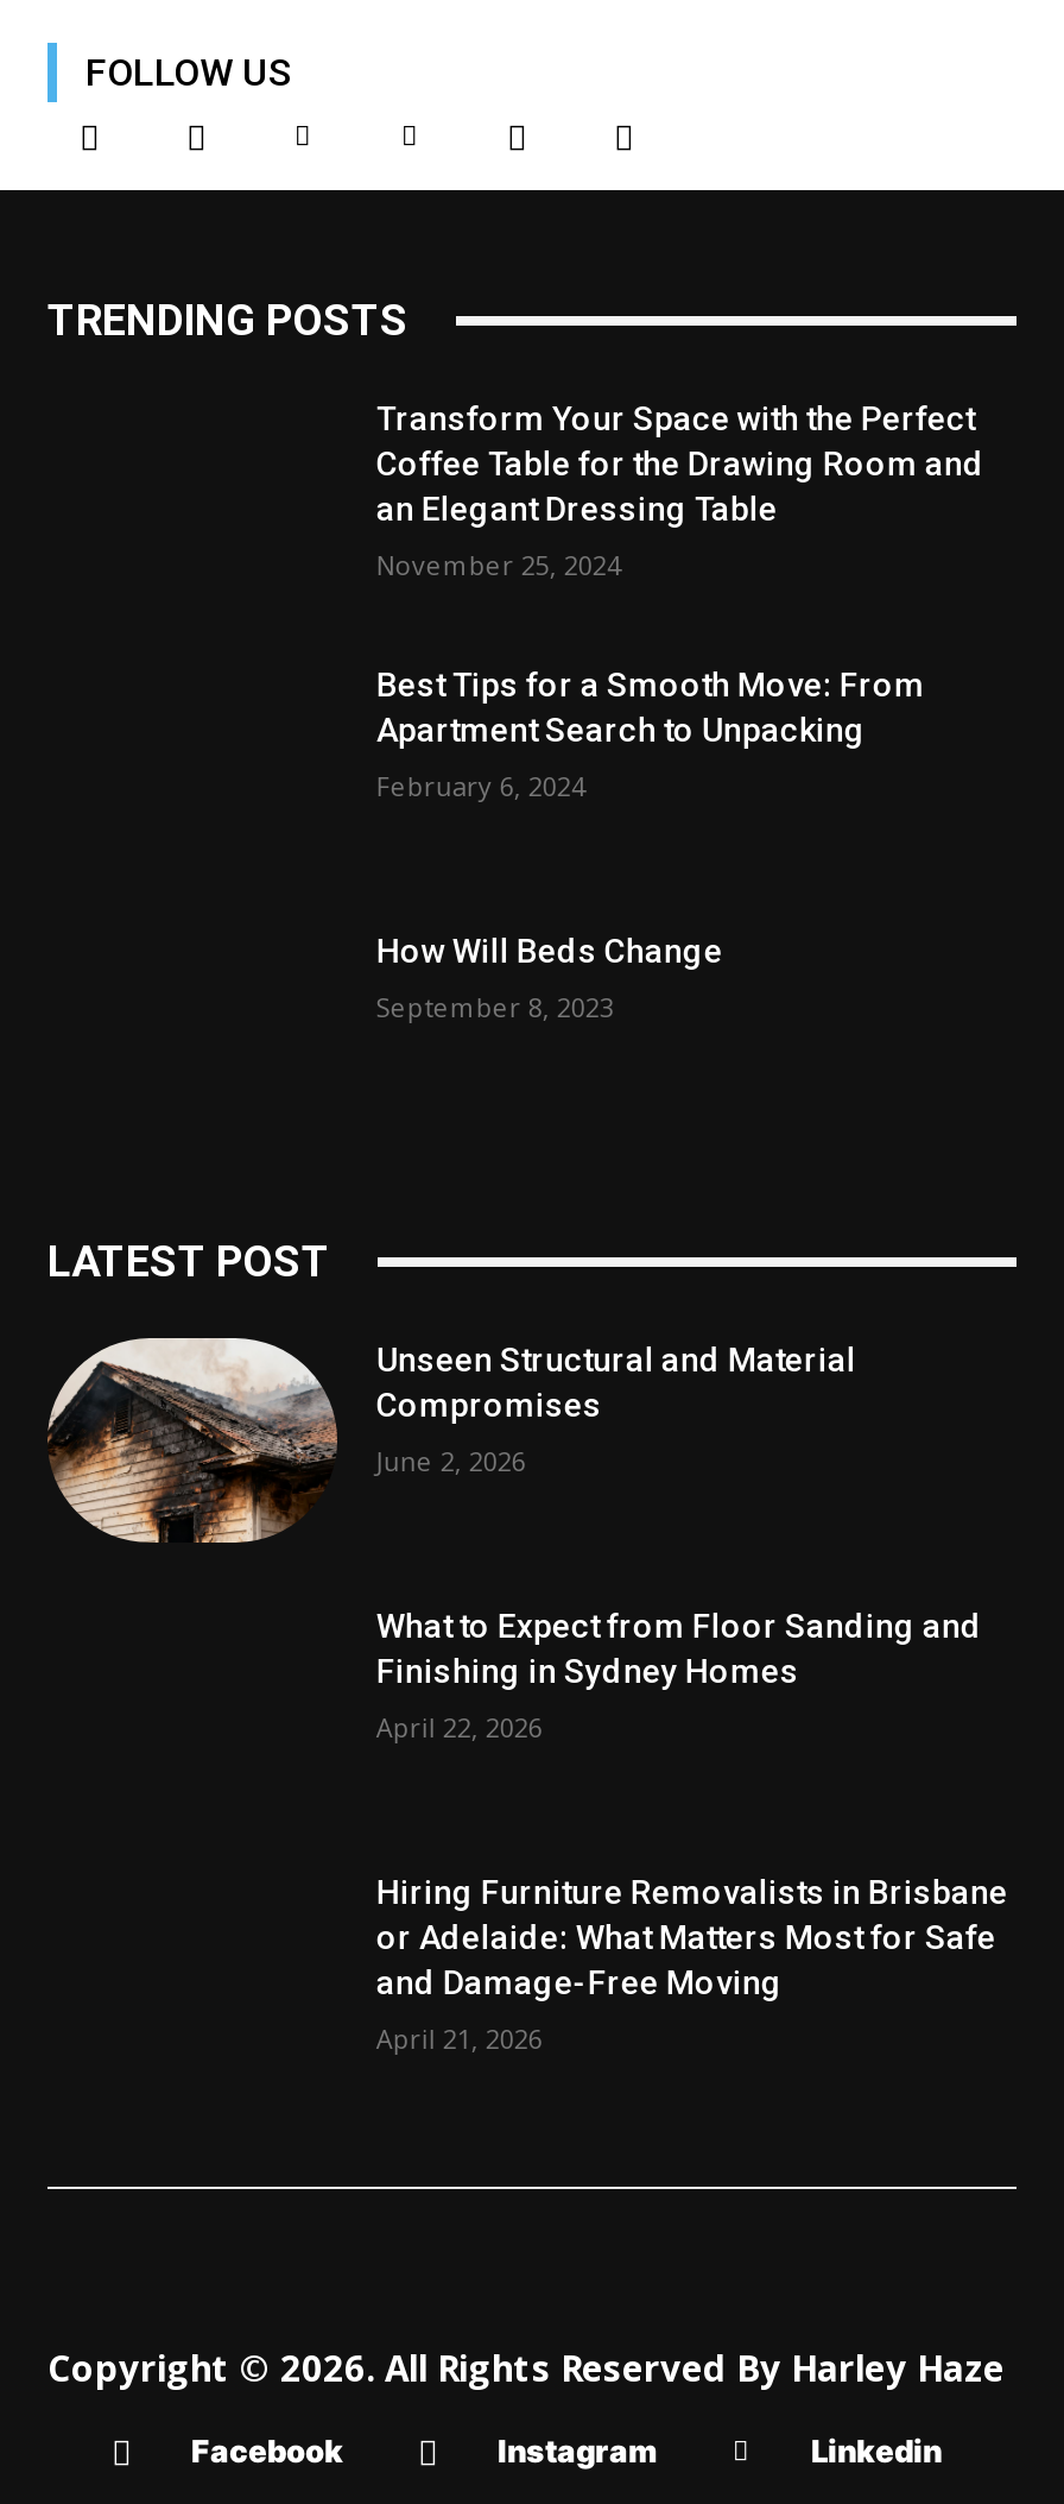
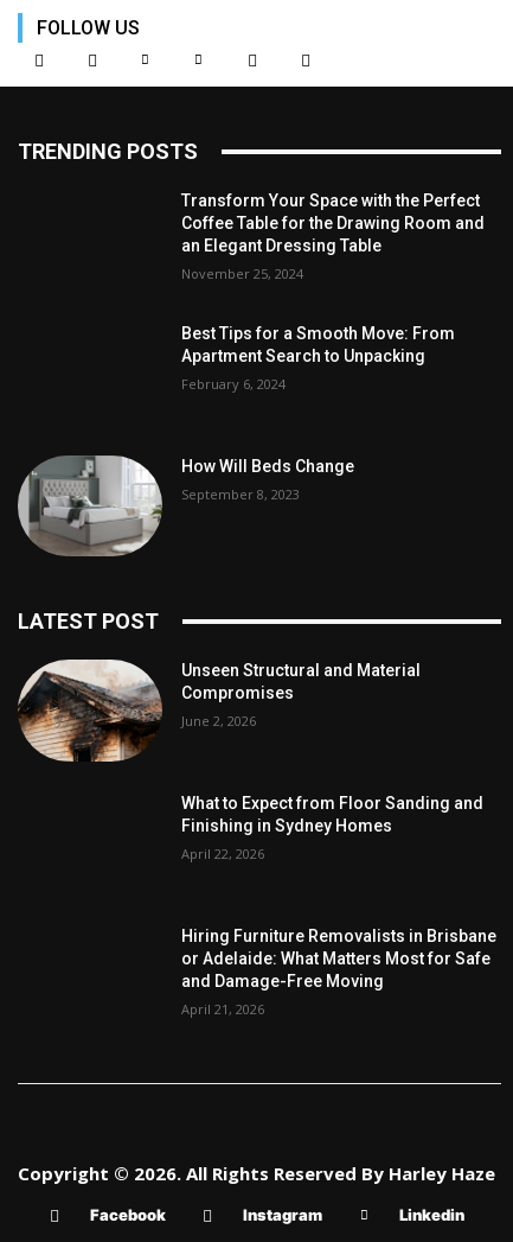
none -> [17,454,163,558] [image]

